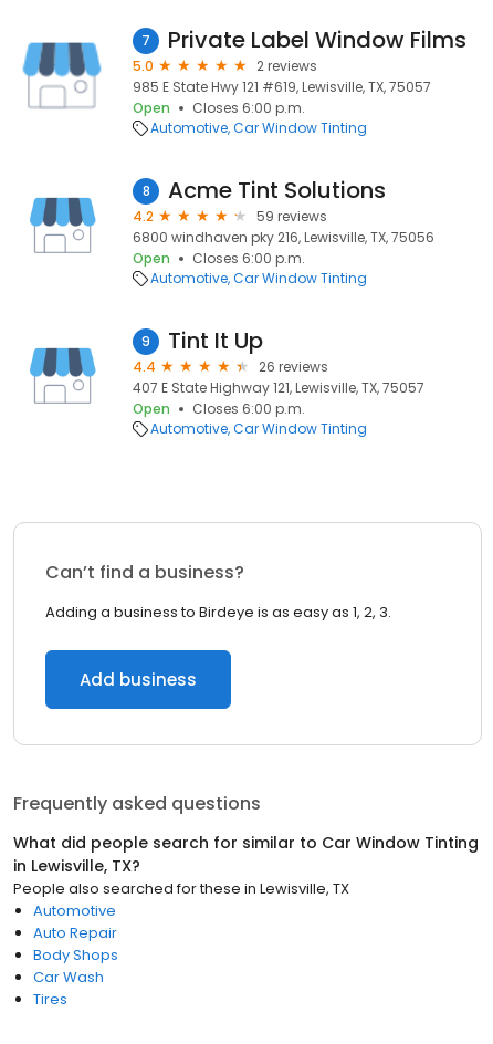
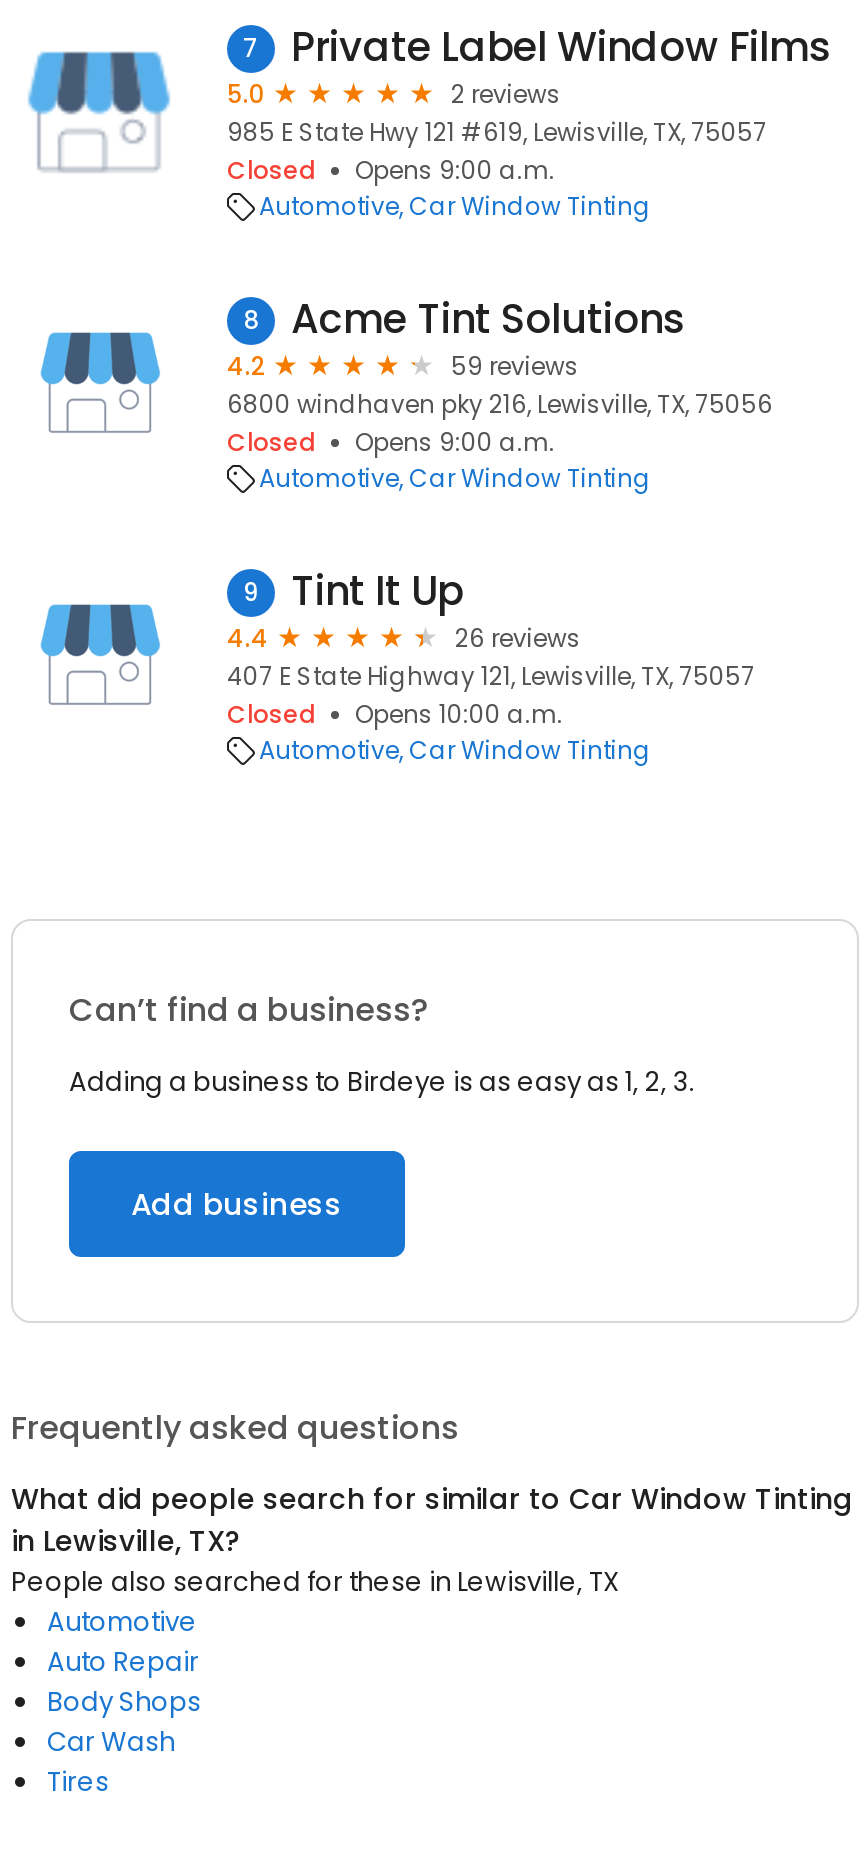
[133,98,305,117] Open | Closes 6:00 p.m. -> [227,153,555,187] Closed | Opens 9:00 a.m.
[133,249,305,268] Open | Closes 6:00 p.m. -> [227,425,555,459] Closed | Opens 9:00 a.m.
[133,399,305,418] Open | Closes 6:00 p.m. -> [227,697,563,731] Closed | Opens 10:00 a.m.

